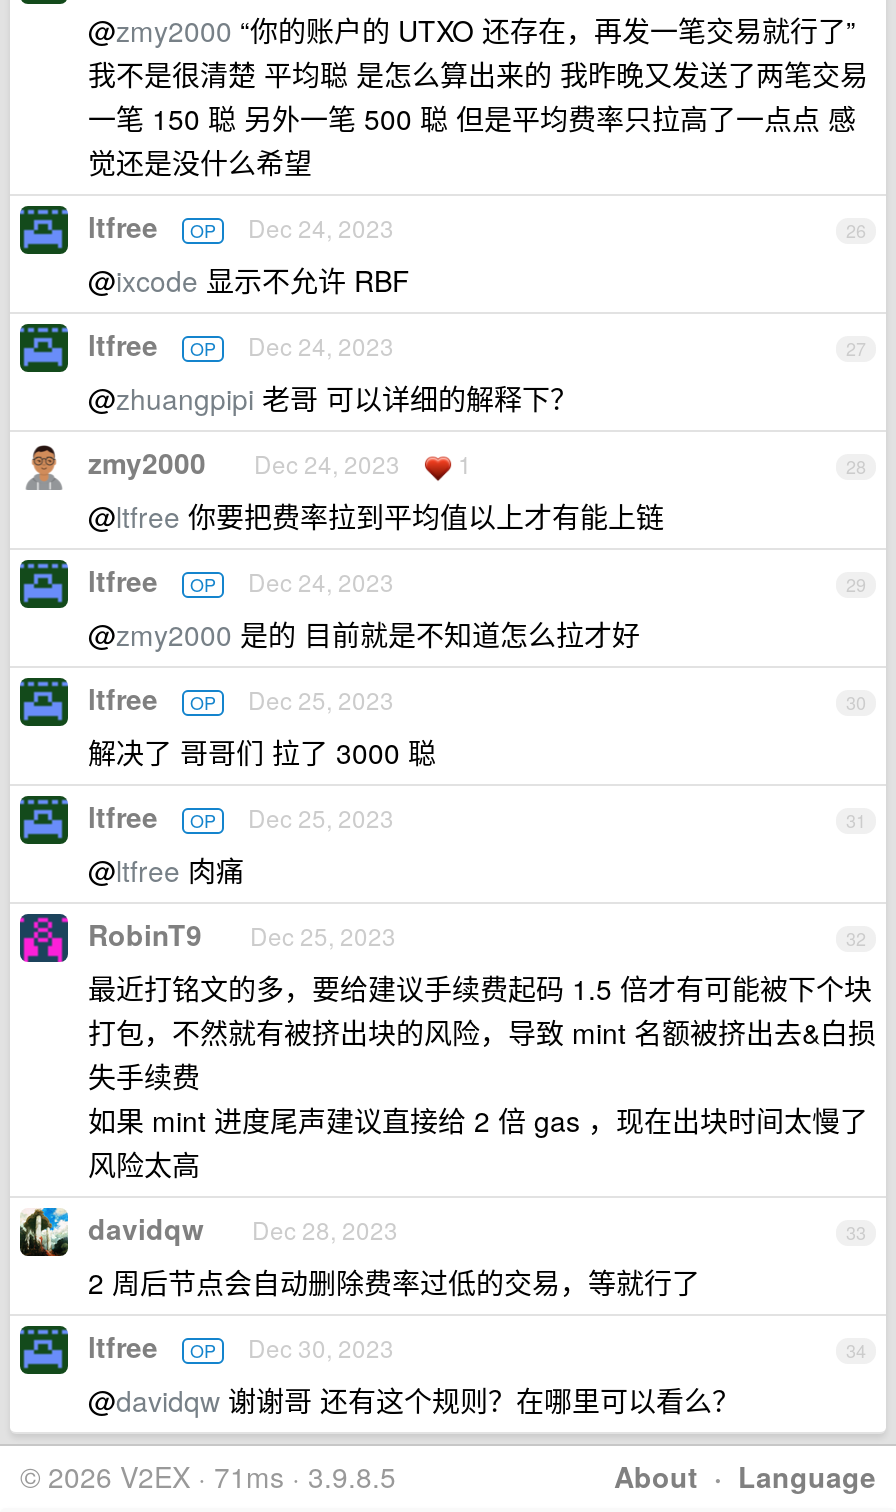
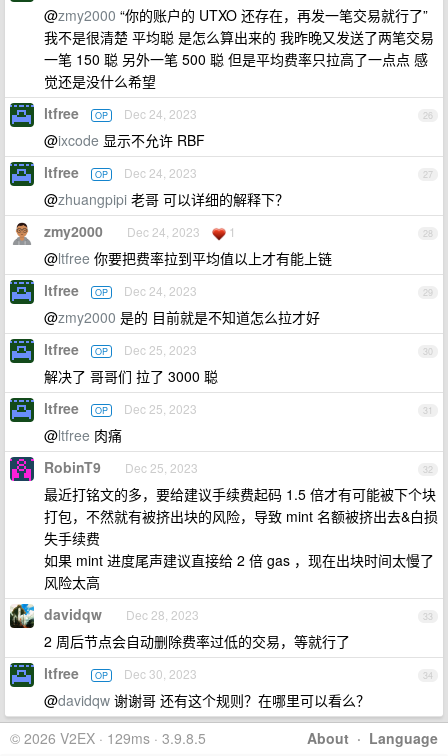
[20,1456,396,1496] © 2026 V2EX · 71ms · 3.9.8.5 -> [10,728,206,748] © 2026 V2EX · 129ms · 3.9.8.5

